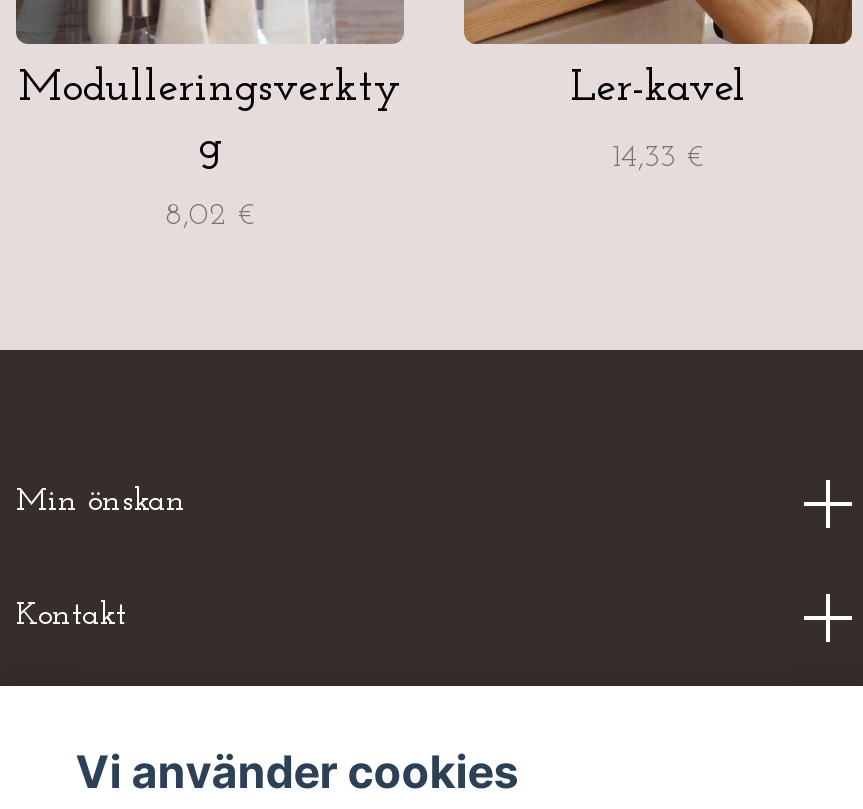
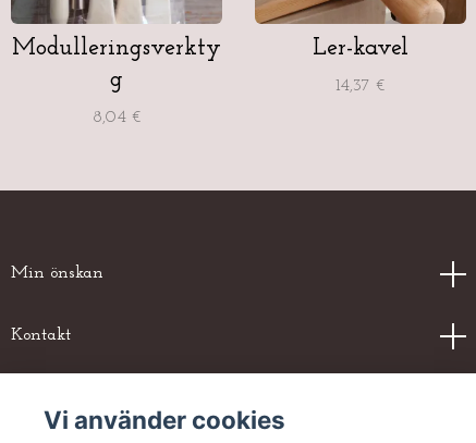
[612,143,704,175] 14,33 € -> [335,78,386,95] 14,37 €
[165,201,255,233] 8,02 € -> [92,109,141,127] 8,04 €

